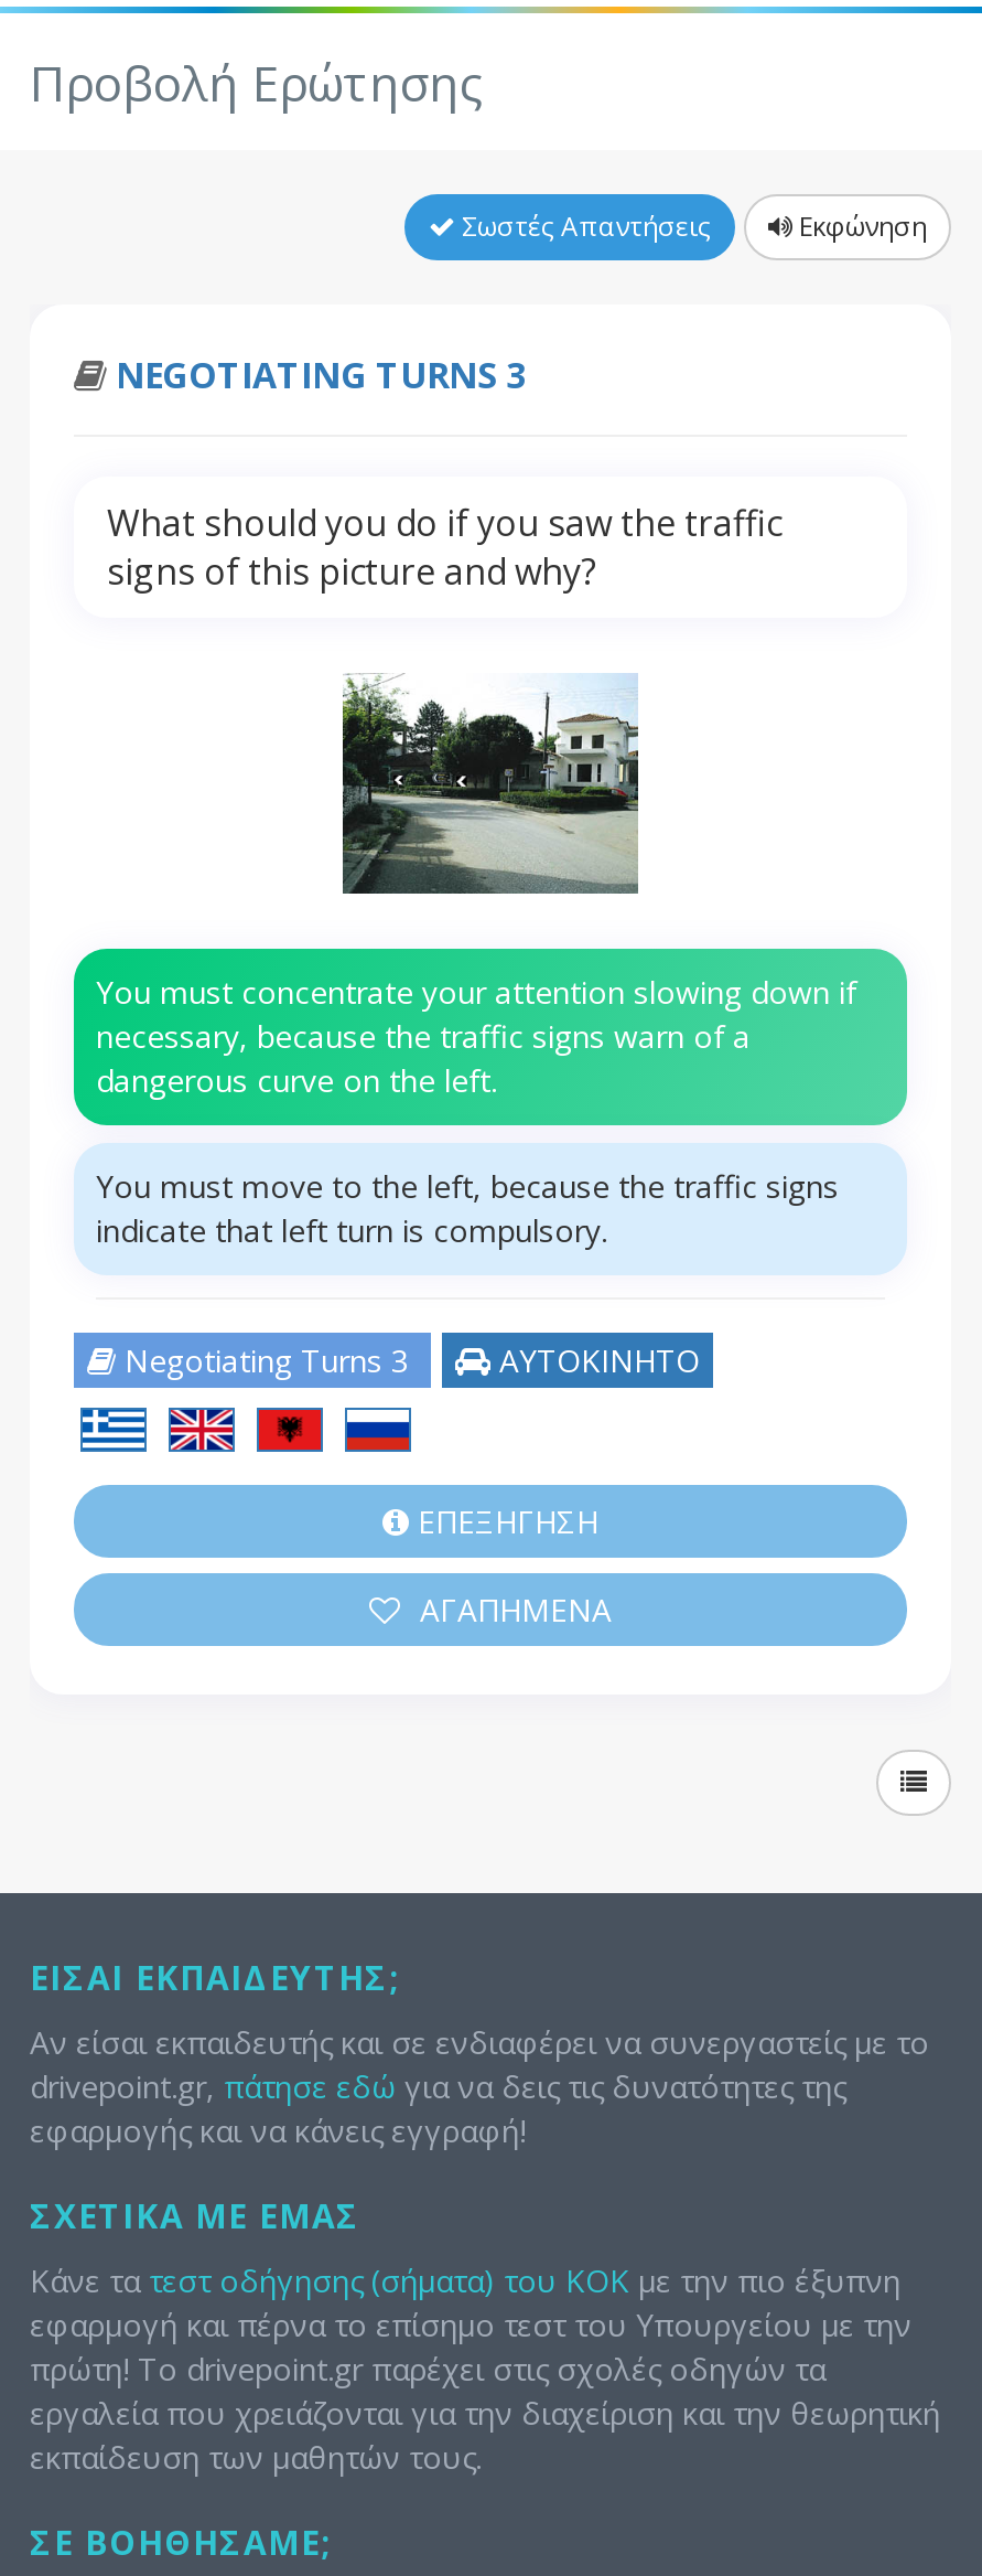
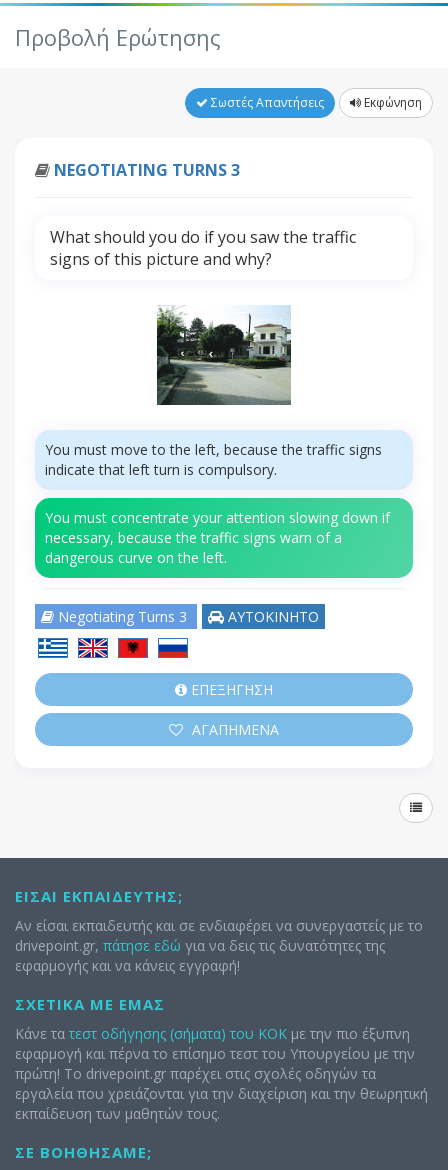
moved [96,971,856,1101] -> [45,508,390,567]: You must concentrate your attention slowing down if | necessary, because the traffic signs warn of a | dangerous curve on the left.
moved [96,1165,839,1251] -> [45,440,382,479]: You must move to the left, because the traffic signs | indicate that left turn is compulsory.

